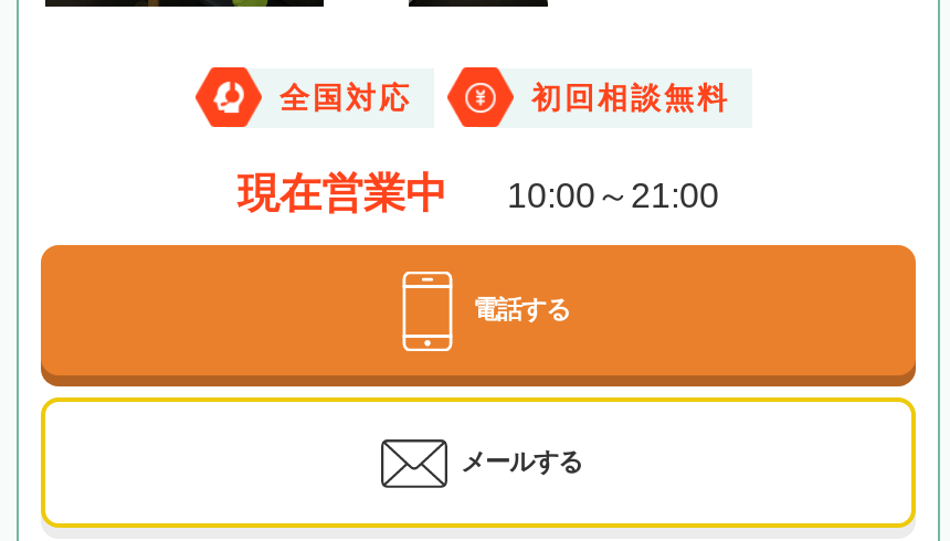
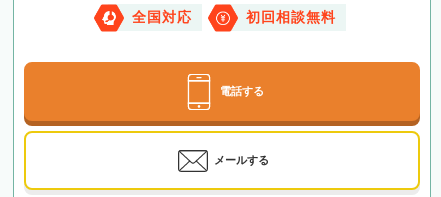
[237,168,719,215] 現在営業中 | 10:00～21:00 -> none

